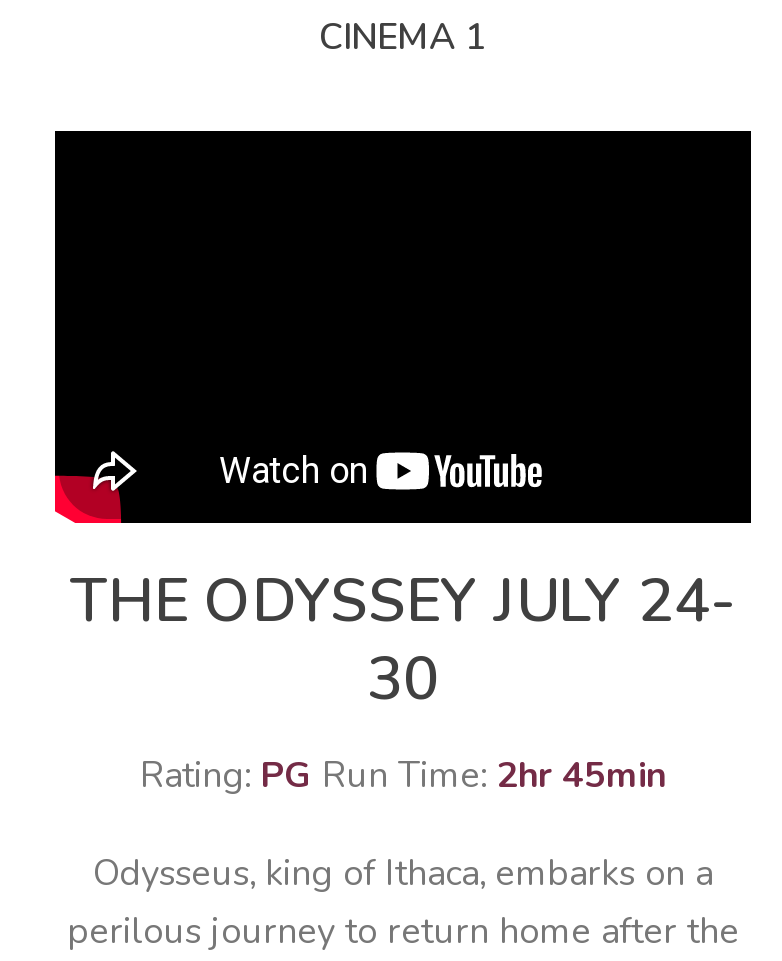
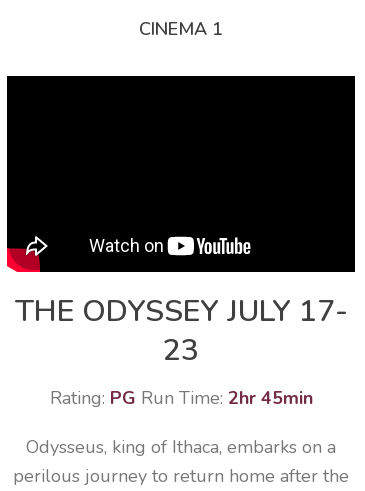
[70,561,736,643] THE ODYSSEY JULY 24- -> [14,291,347,332] THE ODYSSEY JULY 17-
[367,639,439,721] 30 -> [163,330,199,371] 23

